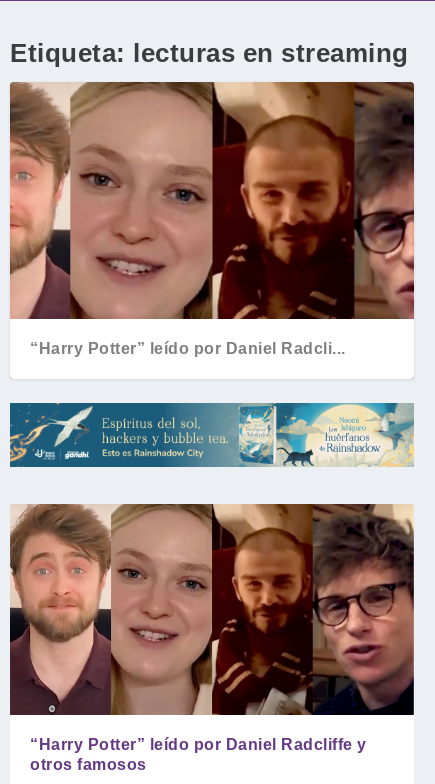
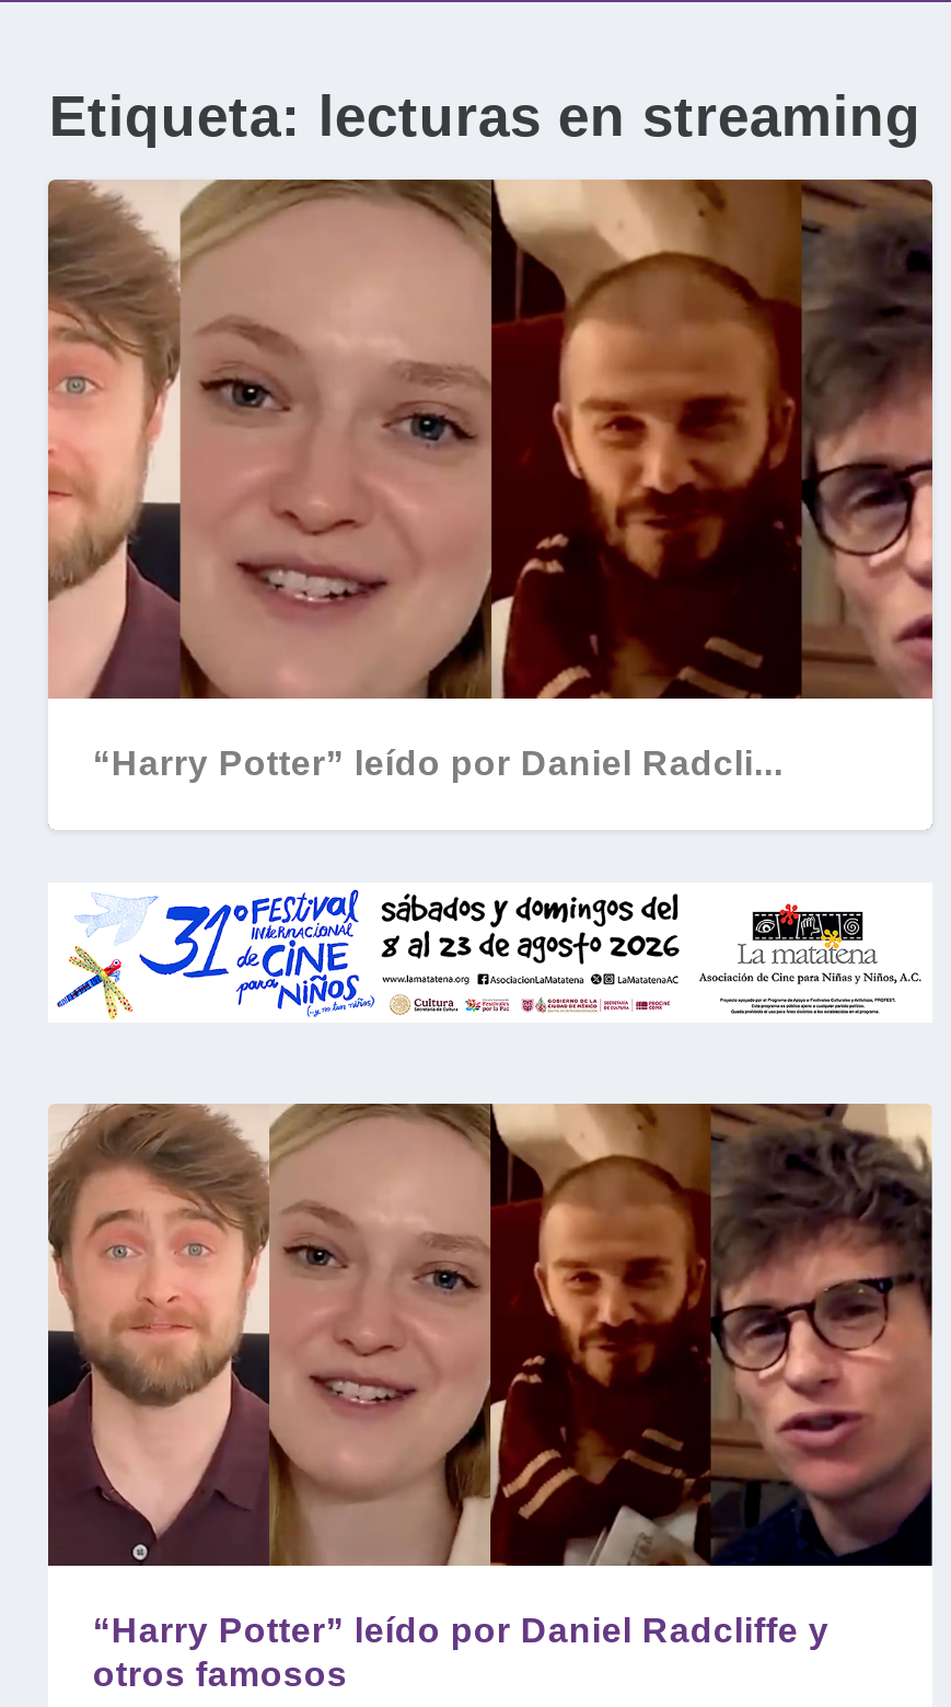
[9,402,415,468] [image] -> [48,883,932,1023] [image]

